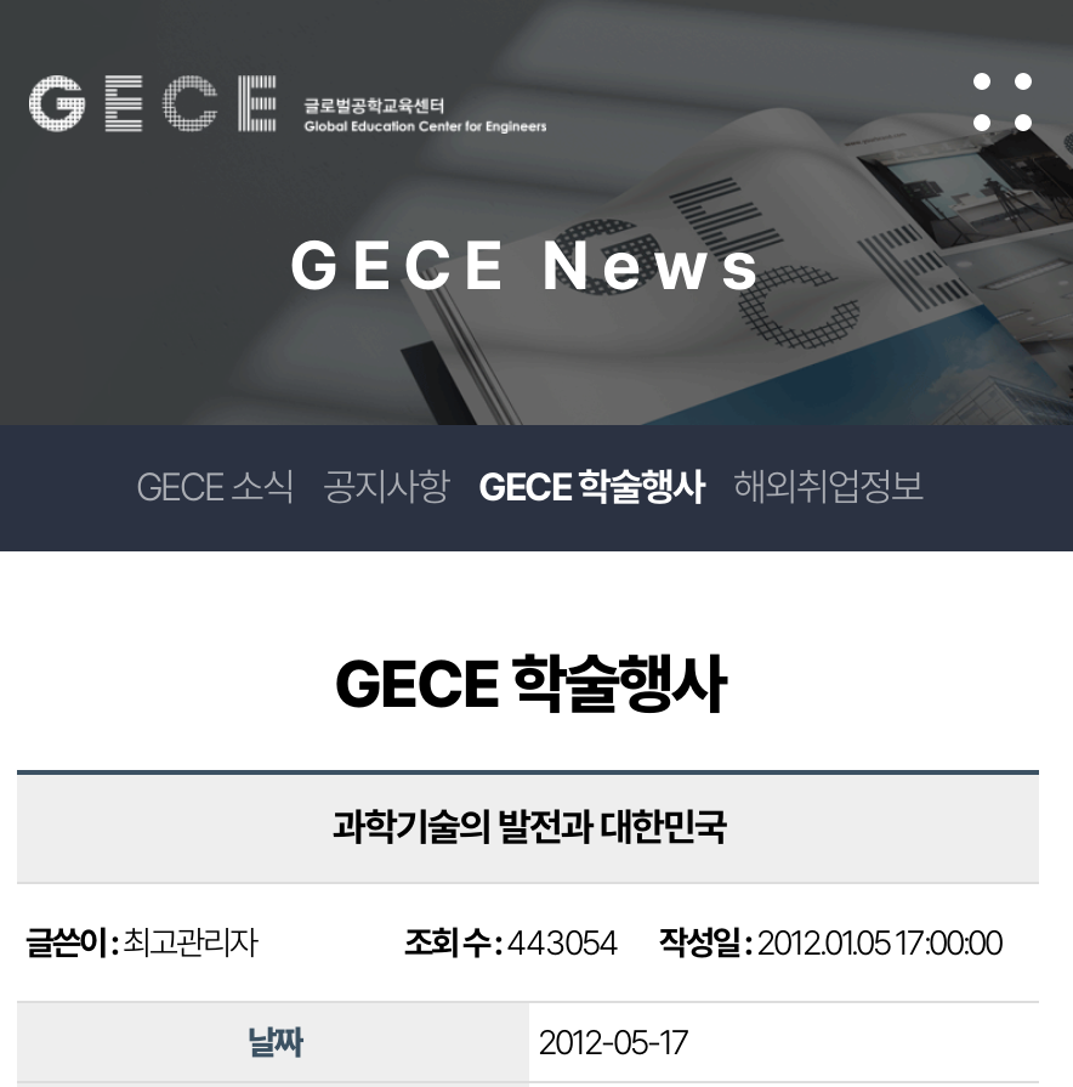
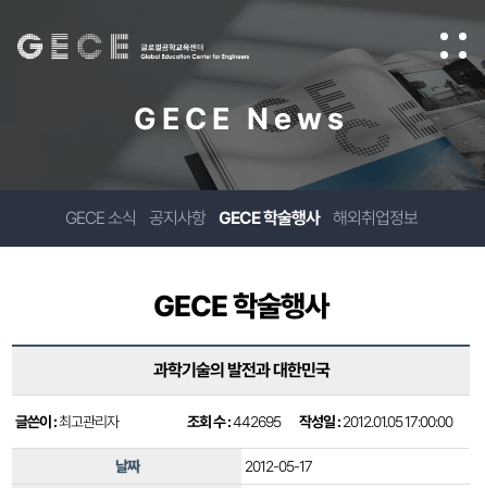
[404,923,1001,962] 조회 수 :443054 작성일 : 2012.01.05 17:00:00 -> [187,413,453,430] 조회 수 :442695 작성일 : 2012.01.05 17:00:00

